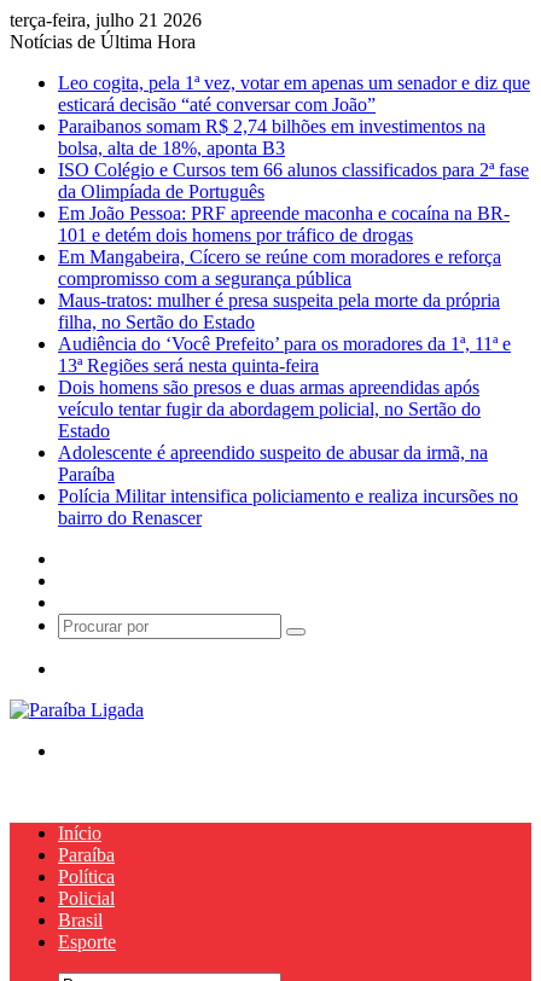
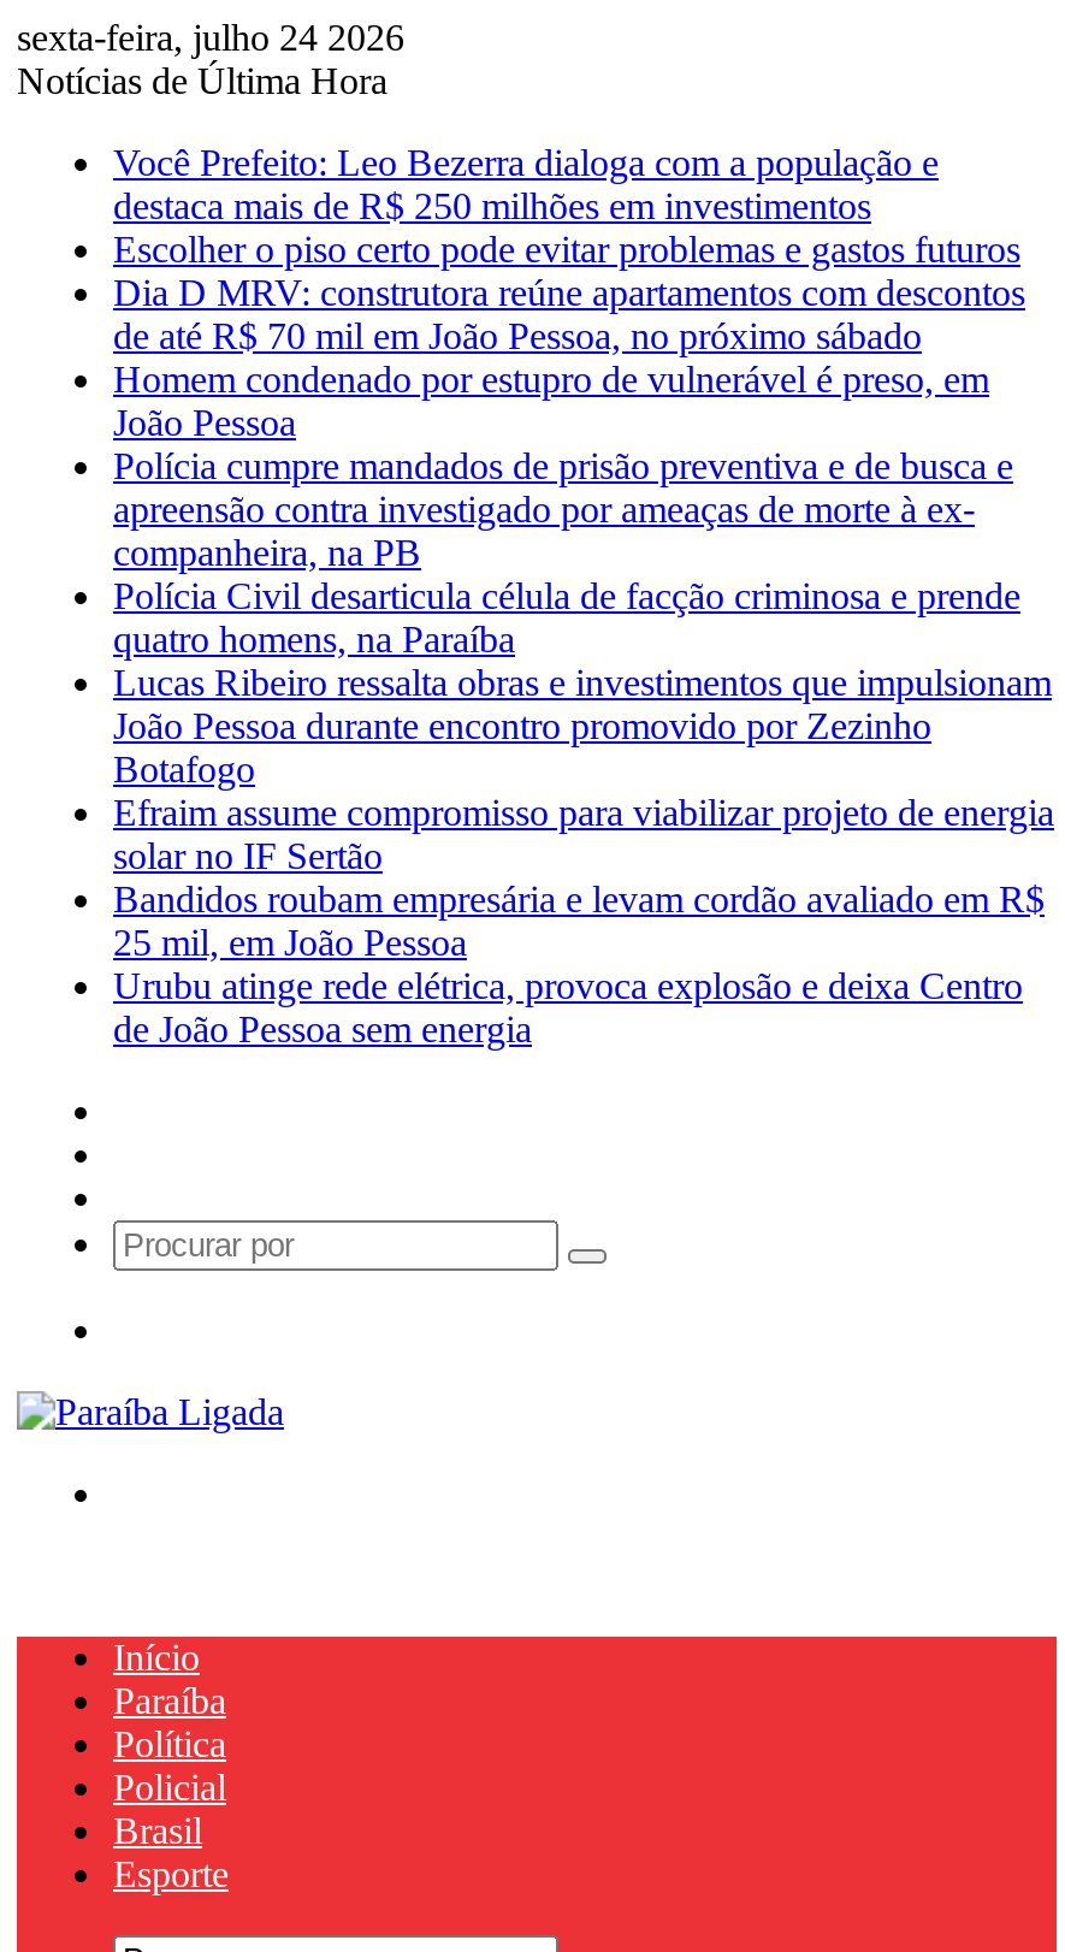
[10,10,202,30] terça-feira, julho 21 2026 -> [17,17,404,58] sexta-feira, julho 24 2026
[58,72,530,528] Leo cogita, pela 1ª vez, votar em apenas um senador e diz que | esticará decisão “até conversar com João” | Paraibanos somam R$ 2,74 bilhões em investimentos na | bolsa, alta de 18%, aponta B3 | ISO Colégio e Cursos tem 66 alunos classificados para 2ª fase | da Olimpíada de Português | Em João Pessoa: PRF apreende maconha e cocaína na BR- | 101 e detém dois homens por tráfico de drogas | Em Mangabeira, Cícero se reúne com moradores e reforça | compromisso com a segurança pública | Maus-tratos: mulher é presa suspeita pela morte da própria | filha, no Sertão do Estado | Audiência do ‘Você Prefeito’ para os moradores da 1ª, 11ª e | 13ª Regiões será nesta quinta-feira | Dois homens são presos e duas armas apreendidas após | veículo tentar fugir da abordagem policial, no Sertão do | Estado | Adolescente é apreendido suspeito de abusar da irmã, na | Paraíba | Polícia Militar intensifica policiamento e realiza incursões no | bairro do Renascer -> [113,142,1054,1049] Você Prefeito: Leo Bezerra dialoga com a população e | destaca mais de R$ 250 milhões em investimentos | Escolher o piso certo pode evitar problemas e gastos futuros | Dia D MRV: construtora reúne apartamentos com descontos | de até R$ 70 mil em João Pessoa, no próximo sábado | Homem condenado por estupro de vulnerável é preso, em | João Pessoa | Polícia cumpre mandados de prisão preventiva e de busca e | apreensão contra investigado por ameaças de morte à ex- | companheira, na PB | Polícia Civil desarticula célula de facção criminosa e prende | quatro homens, na Paraíba | Lucas Ribeiro ressalta obras e investimentos que impulsionam | João Pessoa durante encontro promovido por Zezinho | Botafogo | Efraim assume compromisso para viabilizar projeto de energia | solar no IF Sertão | Bandidos roubam empresária e levam cordão avaliado em R$ | 25 mil, em João Pessoa | Urubu atinge rede elétrica, provoca explosão e deixa Centro | de João Pessoa sem energia

